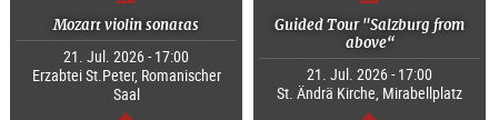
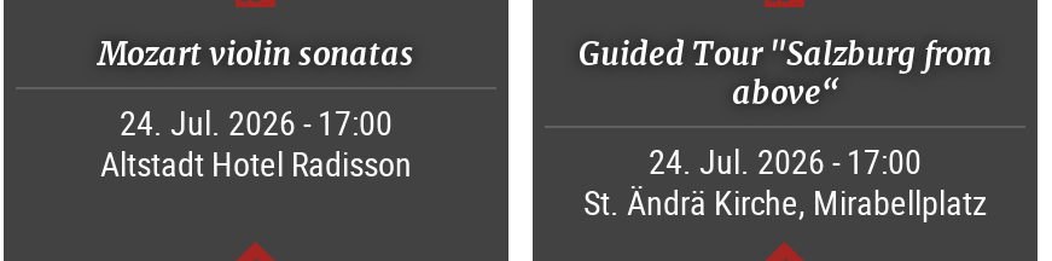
[32,46,221,105] 21. Jul. 2026 - 17:00 | Erzabtei St.Peter, Romanischer | Saal -> [100,99,412,186] 24. Jul. 2026 - 17:00 | Altstadt Hotel Radisson
[307,63,432,85] 21. Jul. 2026 - 17:00 -> [649,138,922,184] 24. Jul. 2026 - 17:00

